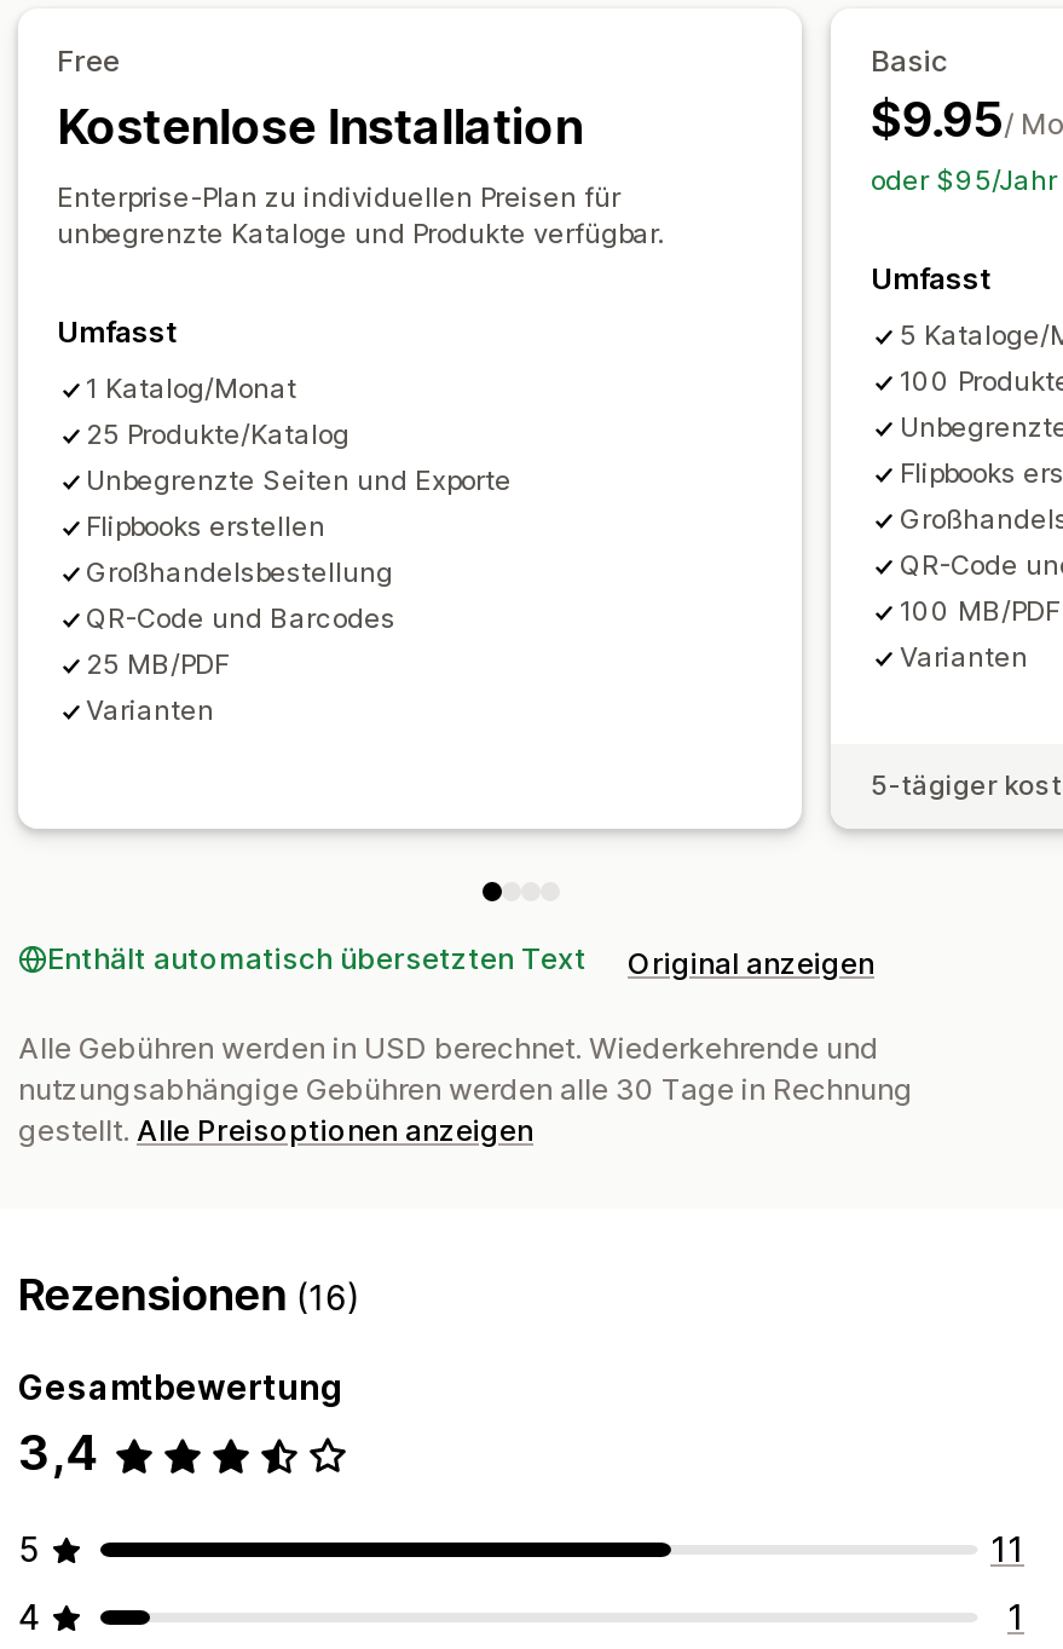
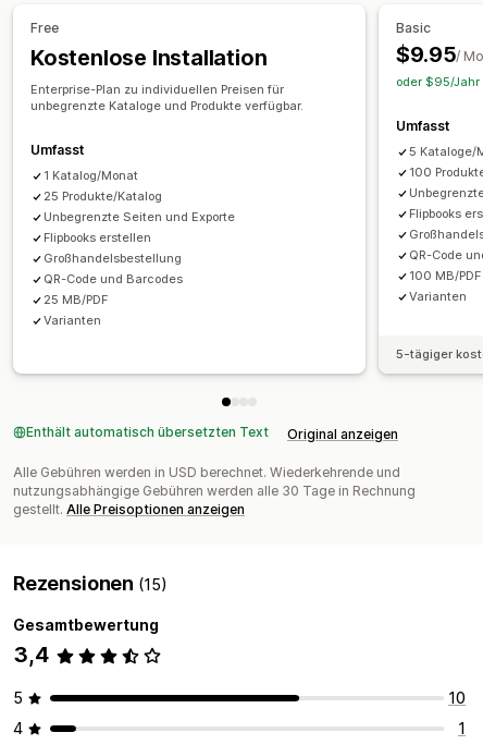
[18,1270,361,1321] Rezensionen (16) -> [13,572,167,595] Rezensionen (15)
[990,1529,1024,1570] 11 -> [448,689,466,707] 10

